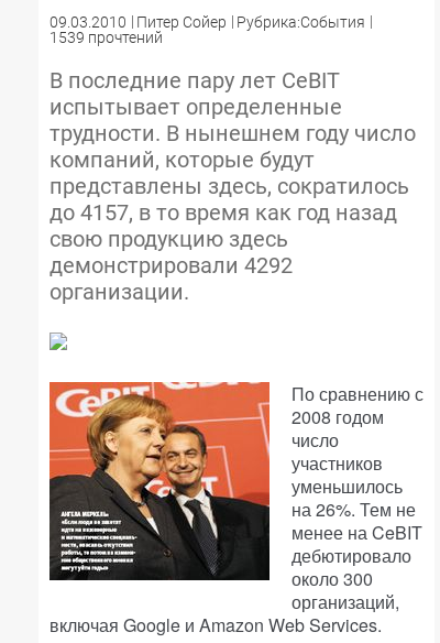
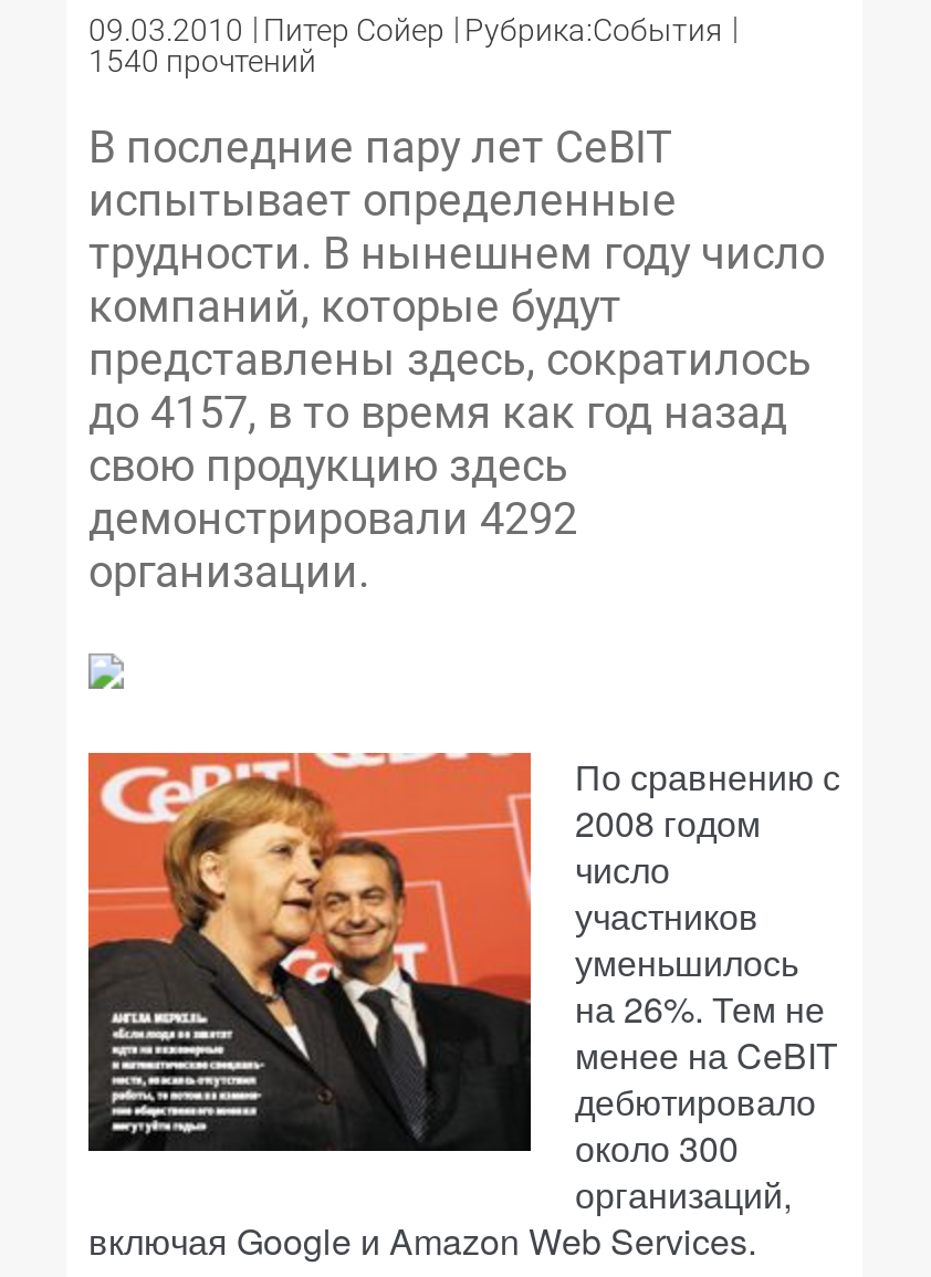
[50,29,163,46] 1539 прочтений -> [88,43,316,78] 1540 прочтений

